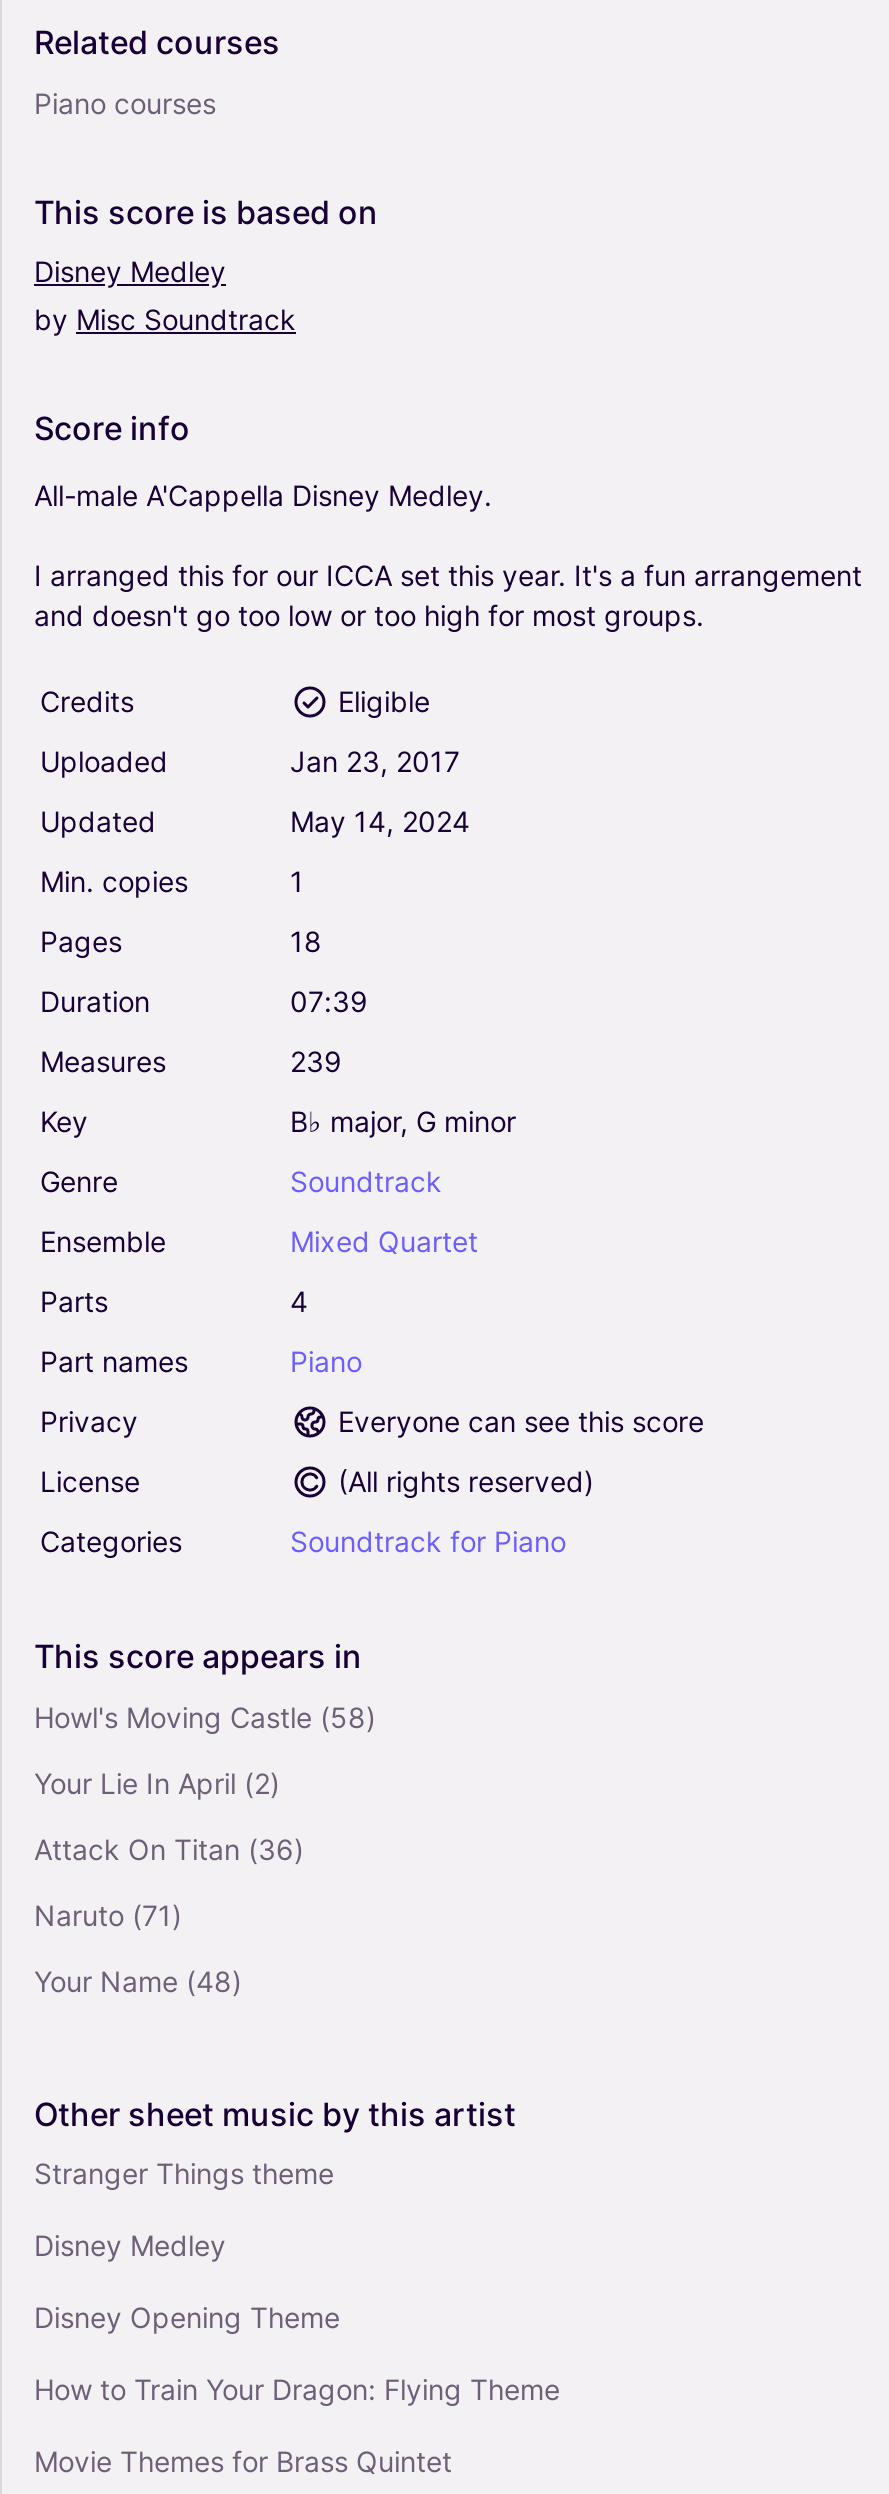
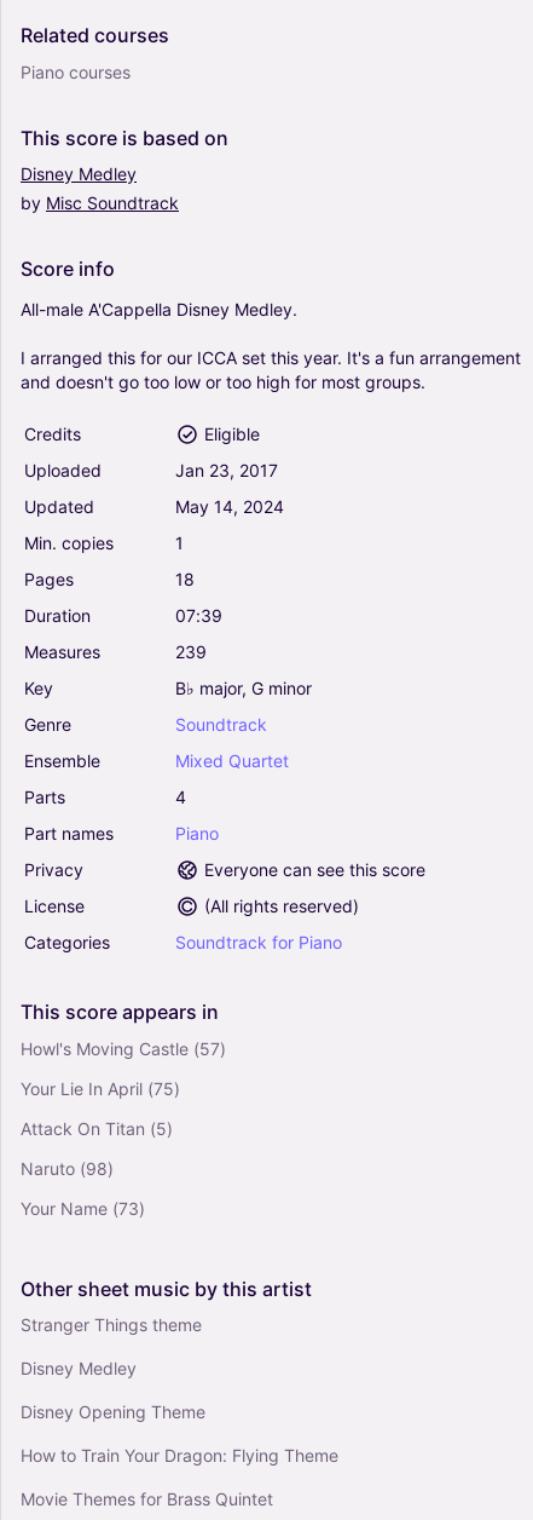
[34,1699,376,1733] Howl's Moving Castle (58) -> [21,1038,226,1058] Howl's Moving Castle (57)
[34,1765,280,1799] Your Lie In April (2) -> [21,1078,180,1098] Your Lie In April (75)
[34,1831,304,1865] Attack On Titan (36) -> [21,1118,173,1138] Attack On Titan (5)
[34,1897,182,1931] Naruto (71) -> [21,1158,114,1178] Naruto (98)
[34,1963,242,1997] Your Name (48) -> [21,1197,145,1218] Your Name (73)

